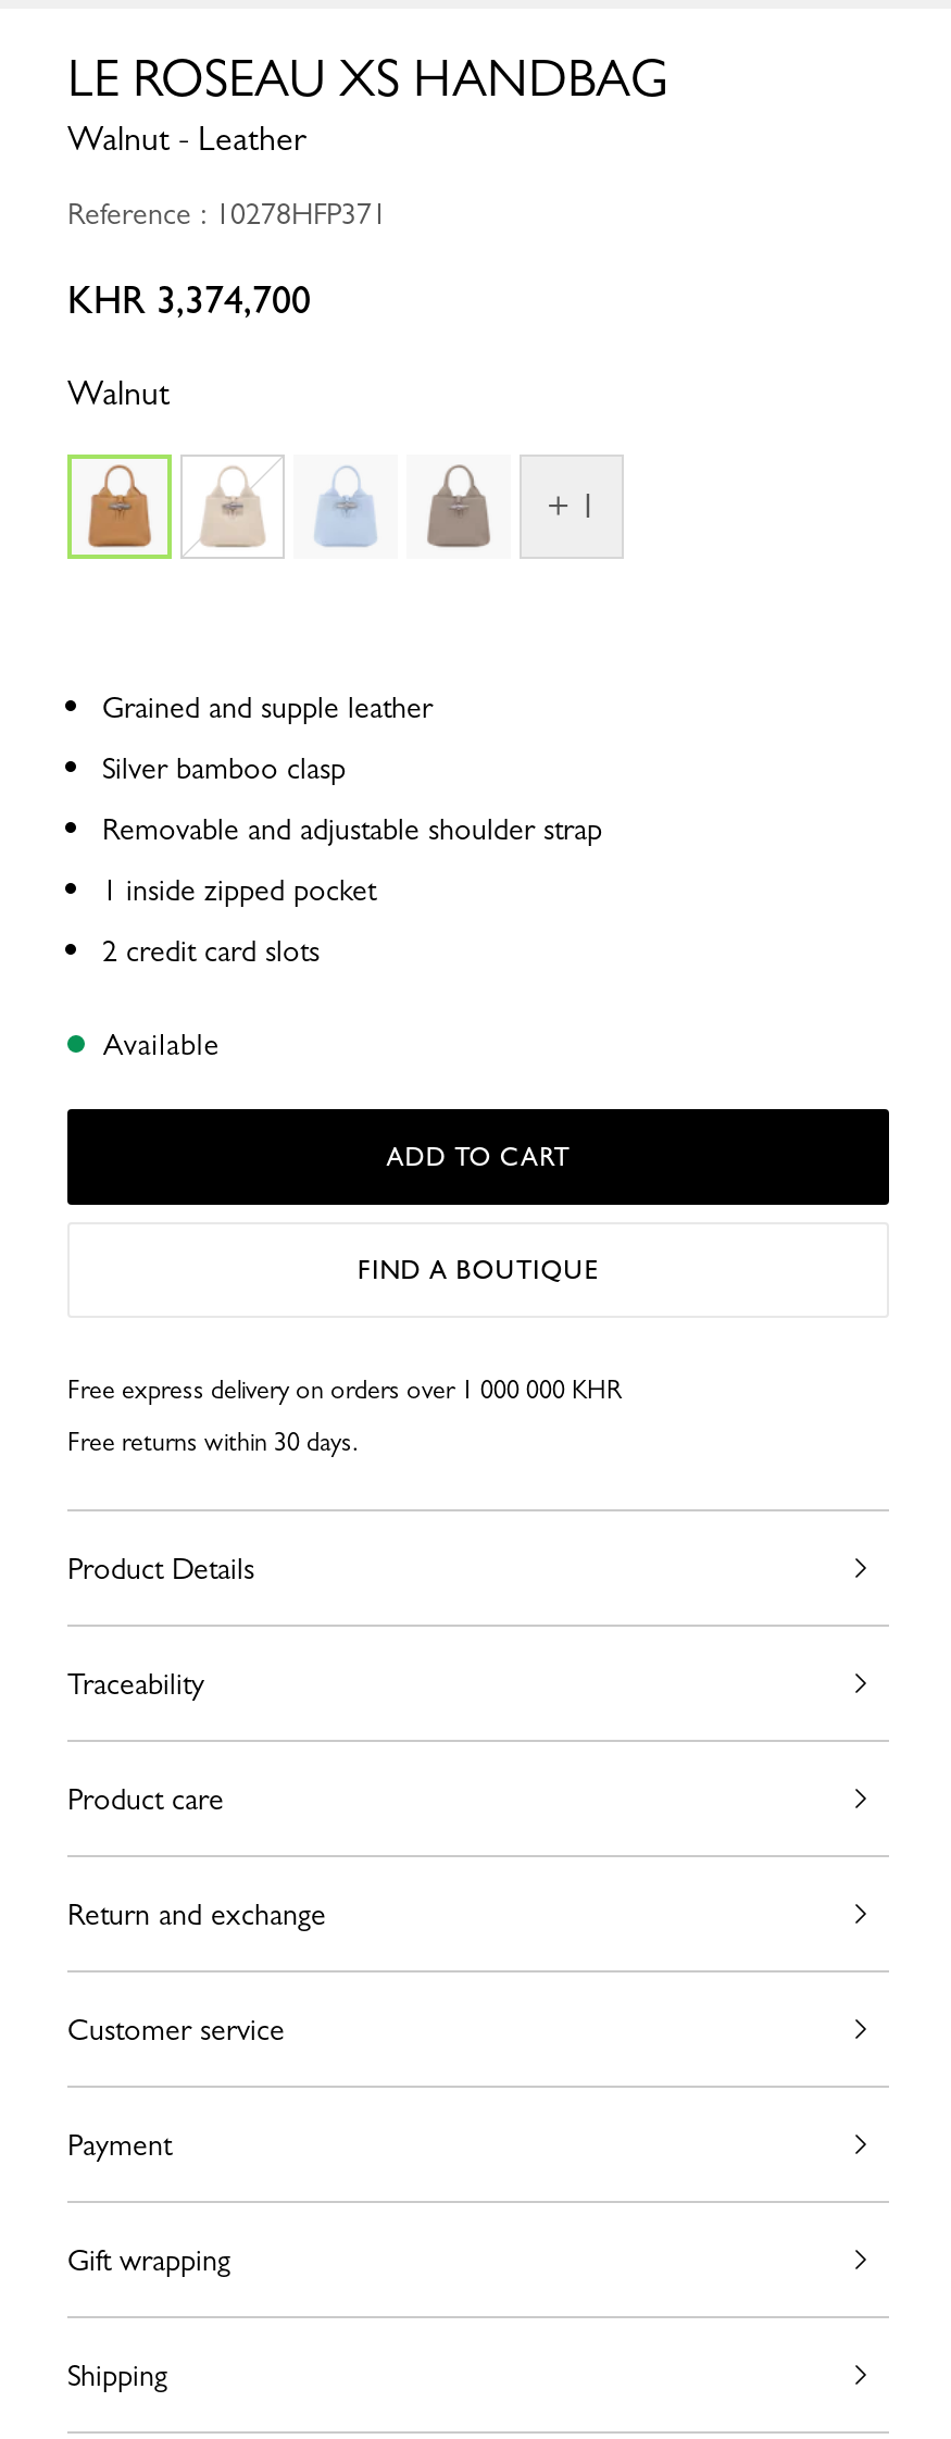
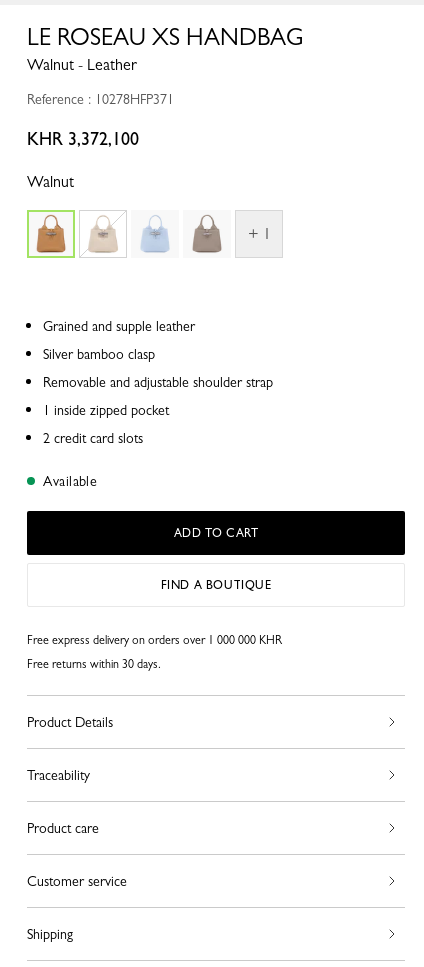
[67,277,311,323] KHR 3,374,700 -> [27,128,139,149] KHR 3,372,100
[67,1897,326,1932] Return and exchange -> none
[67,2128,230,2278] Payment | Gift wrapping -> none

